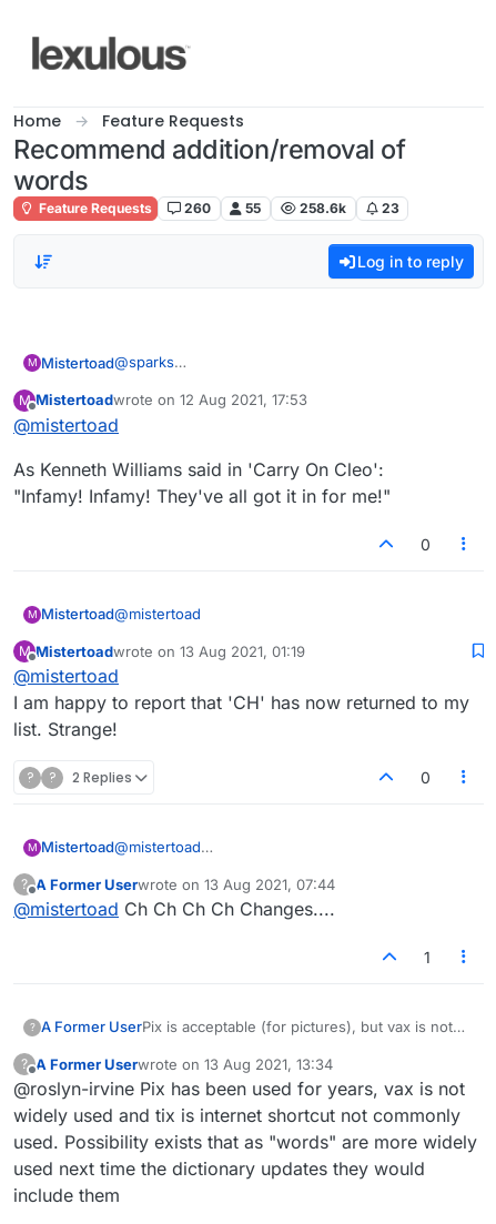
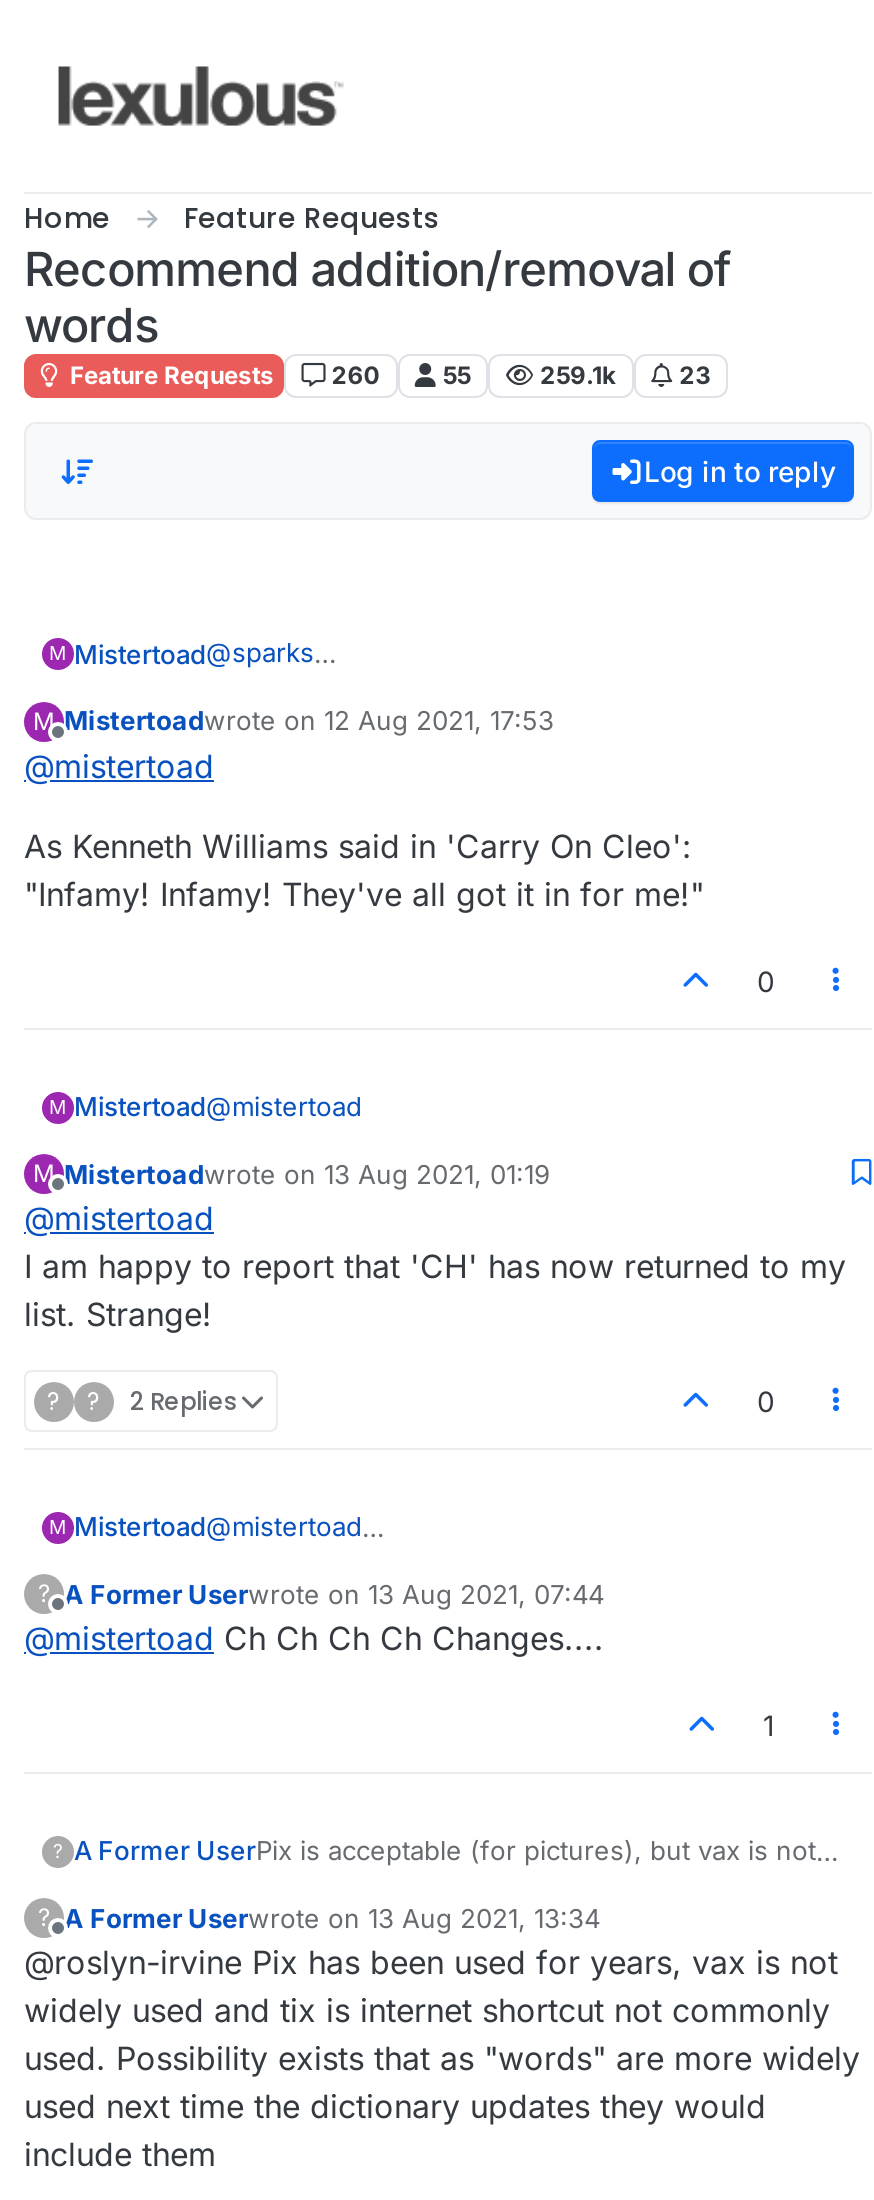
[300,200,346,217] 258.6k -> [540,360,616,390] 259.1k

